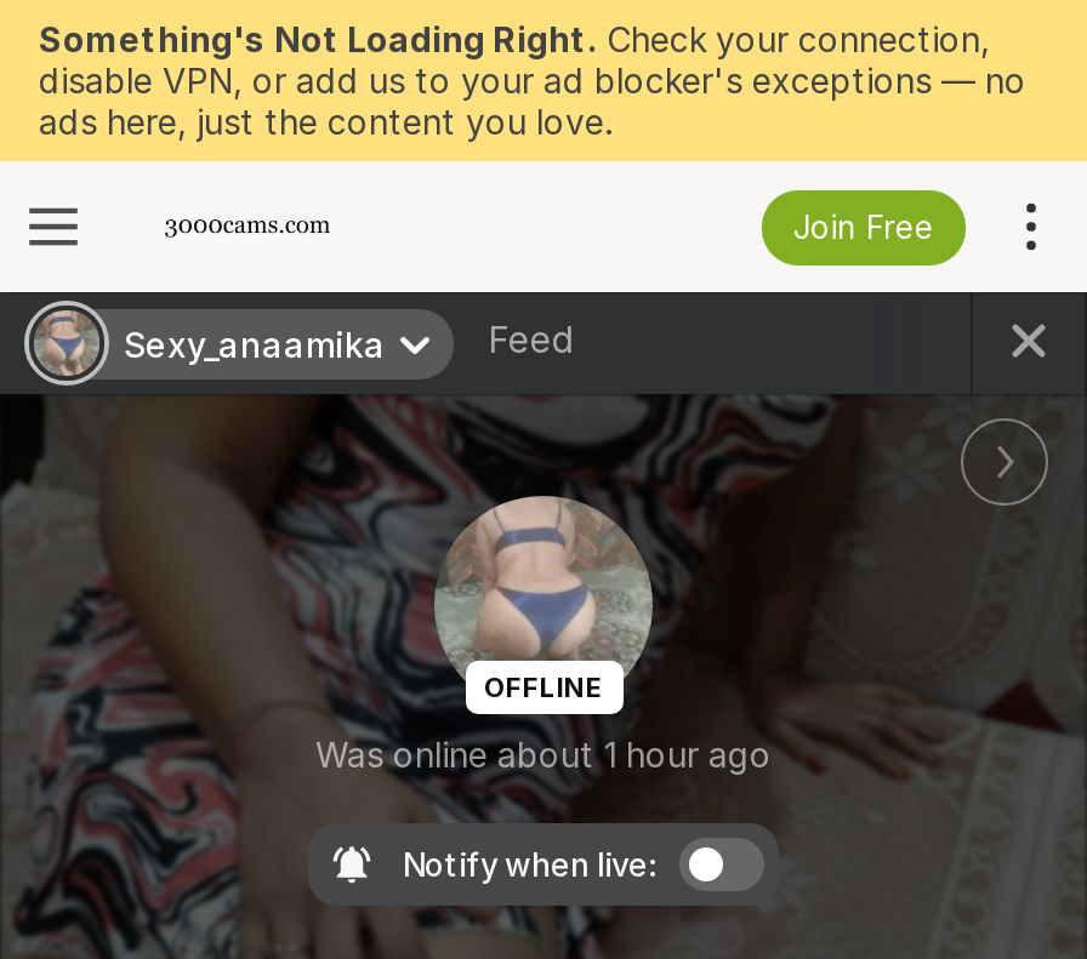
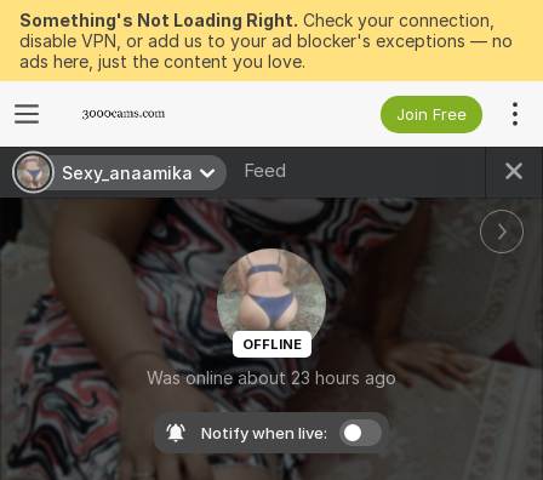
[315,732,772,774] Was online about 1 hour ago -> [147,367,396,387] Was online about 23 hours ago

